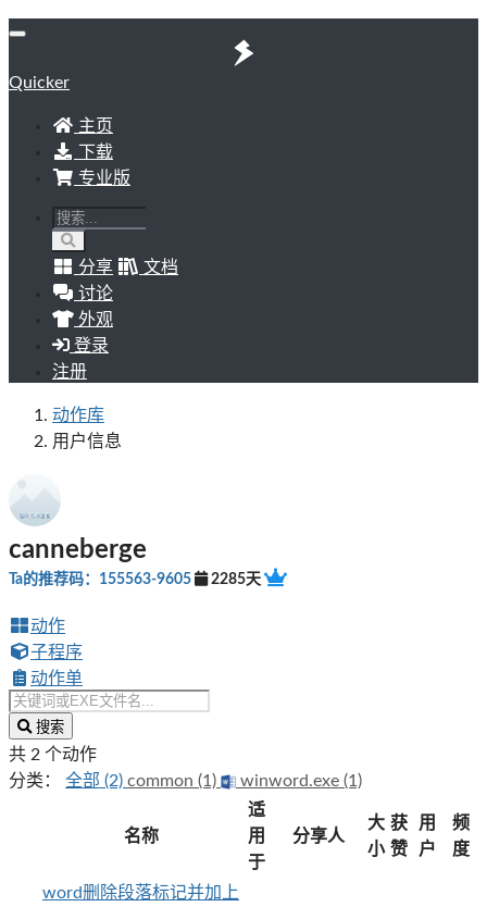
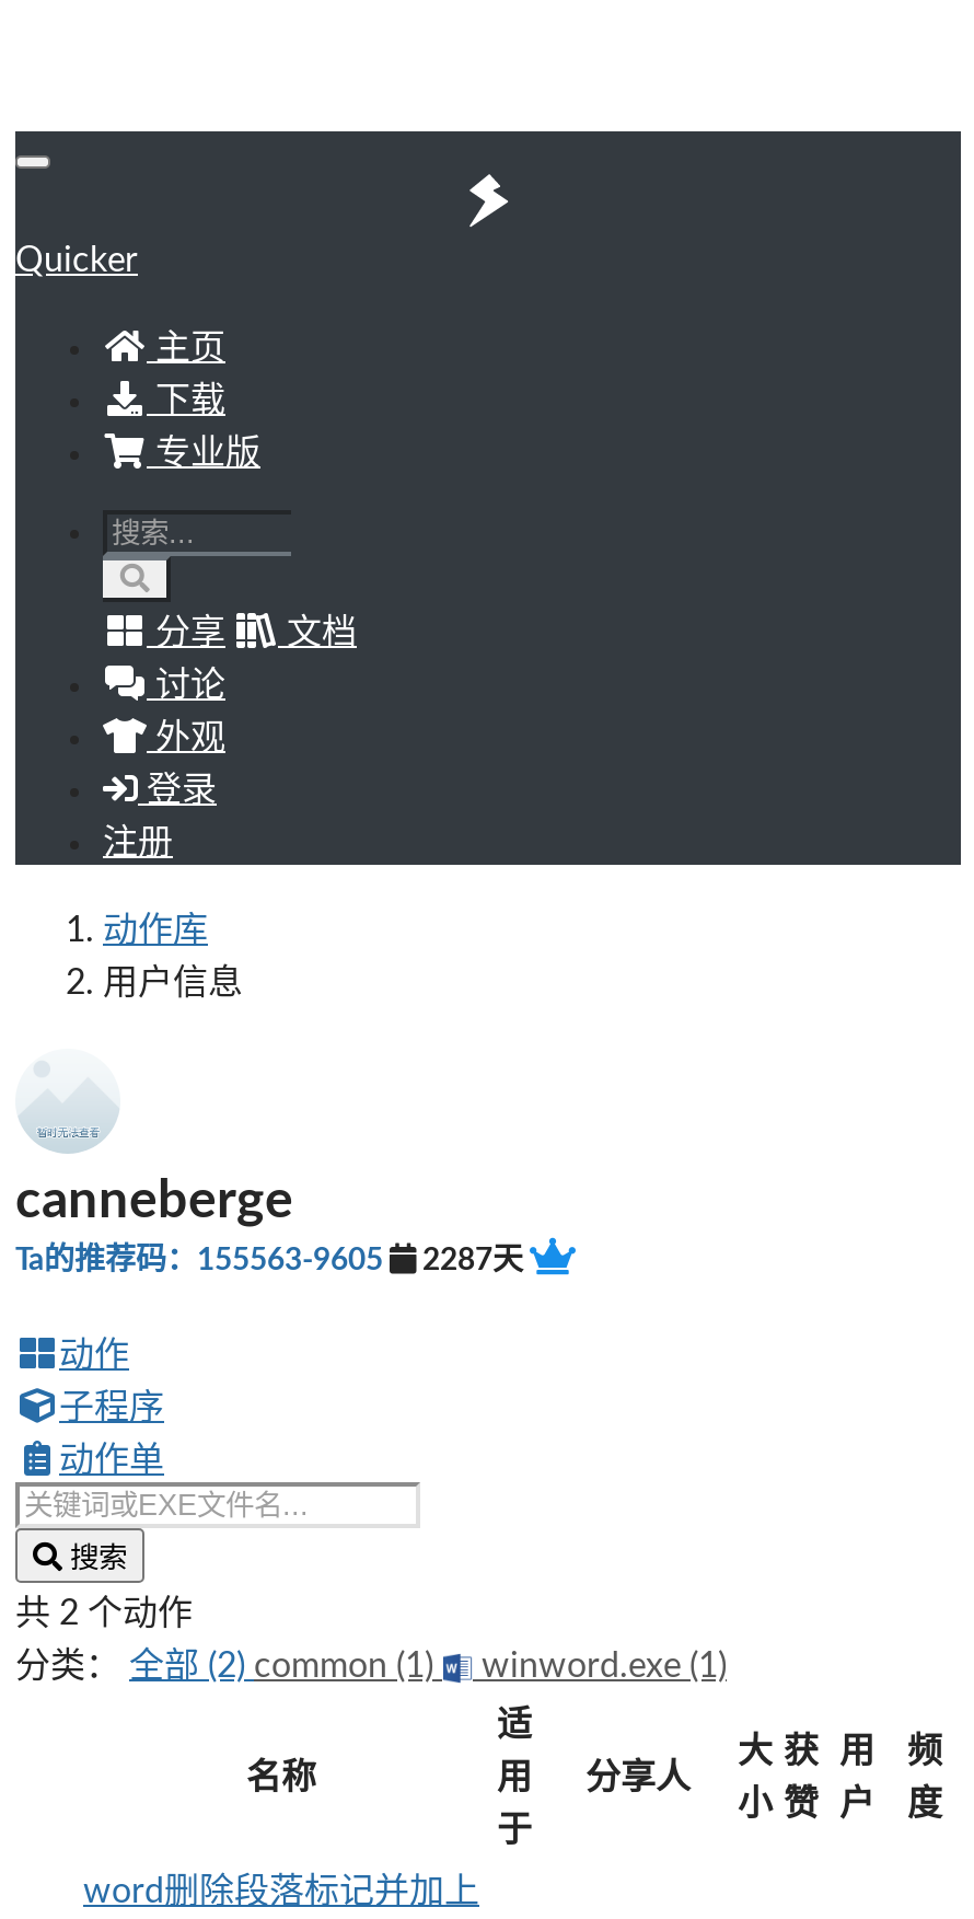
[9,572,264,587] Ta的推荐码：155563-9605 2285天 -> [15,1246,530,1276] Ta的推荐码：155563-9605 2287天

